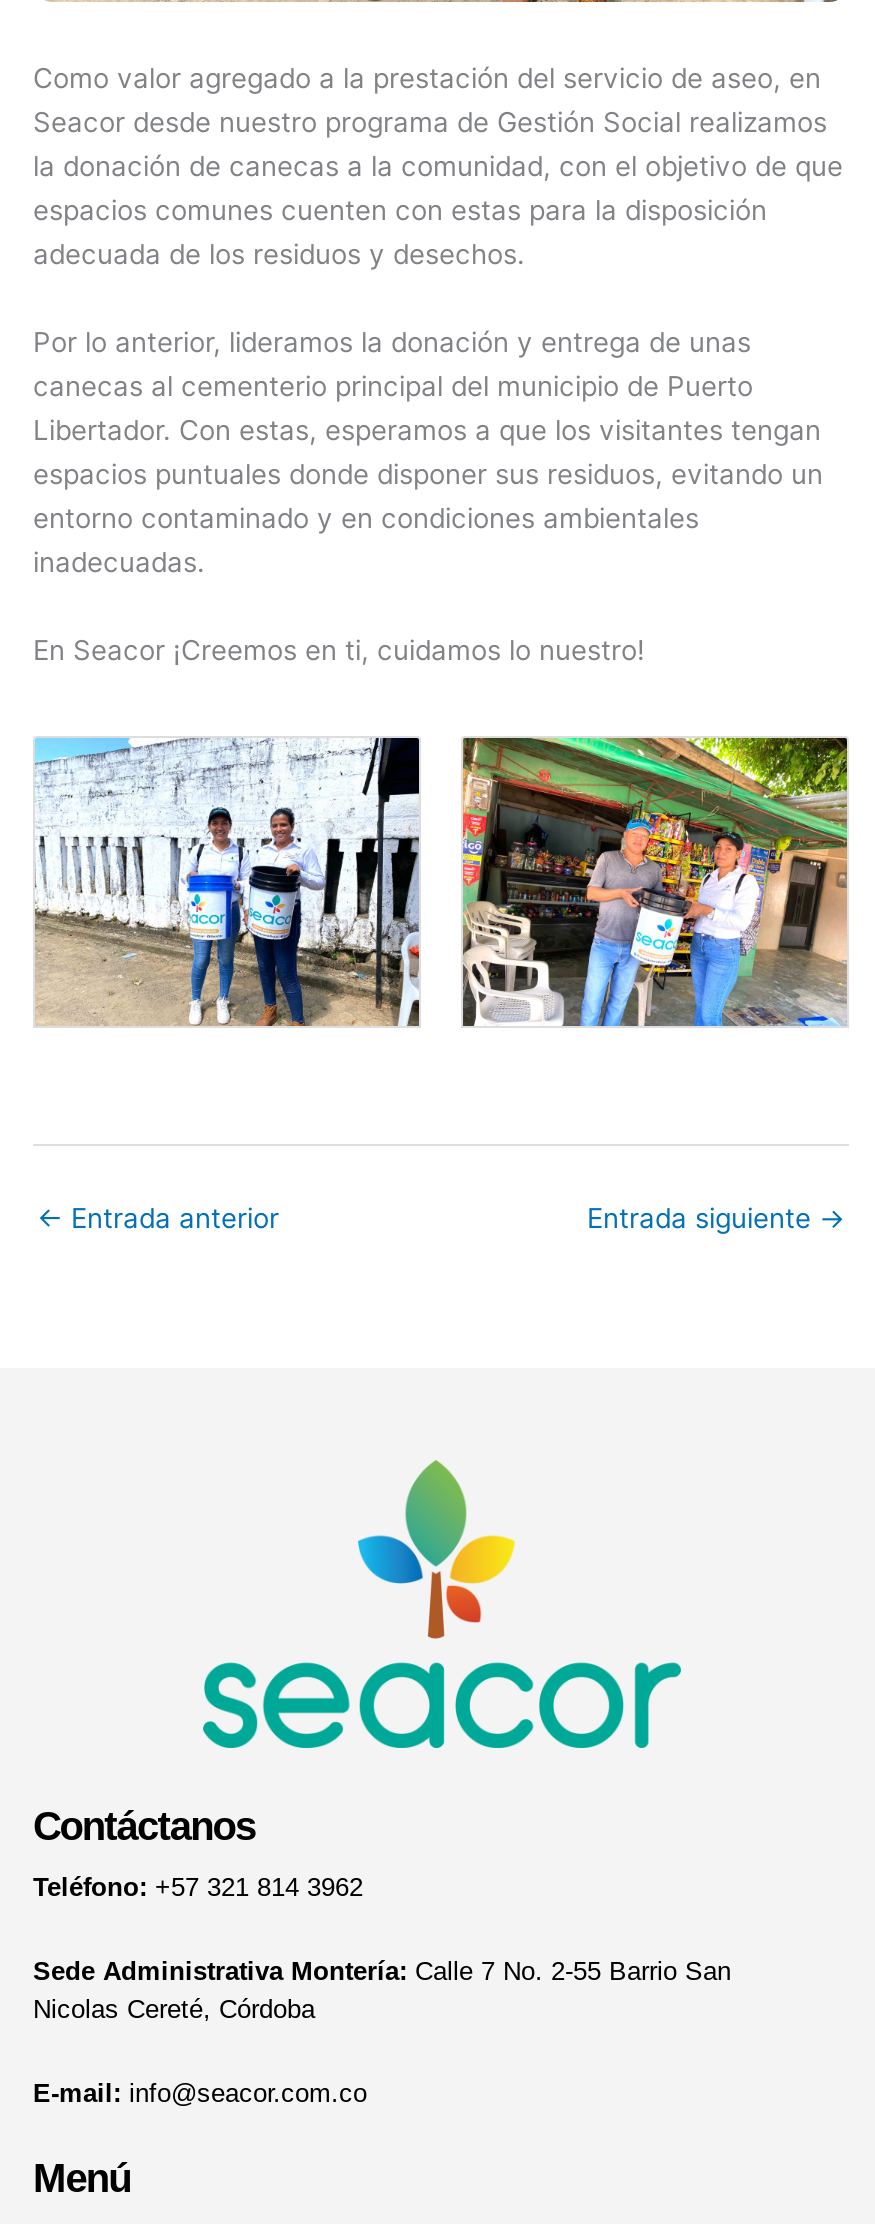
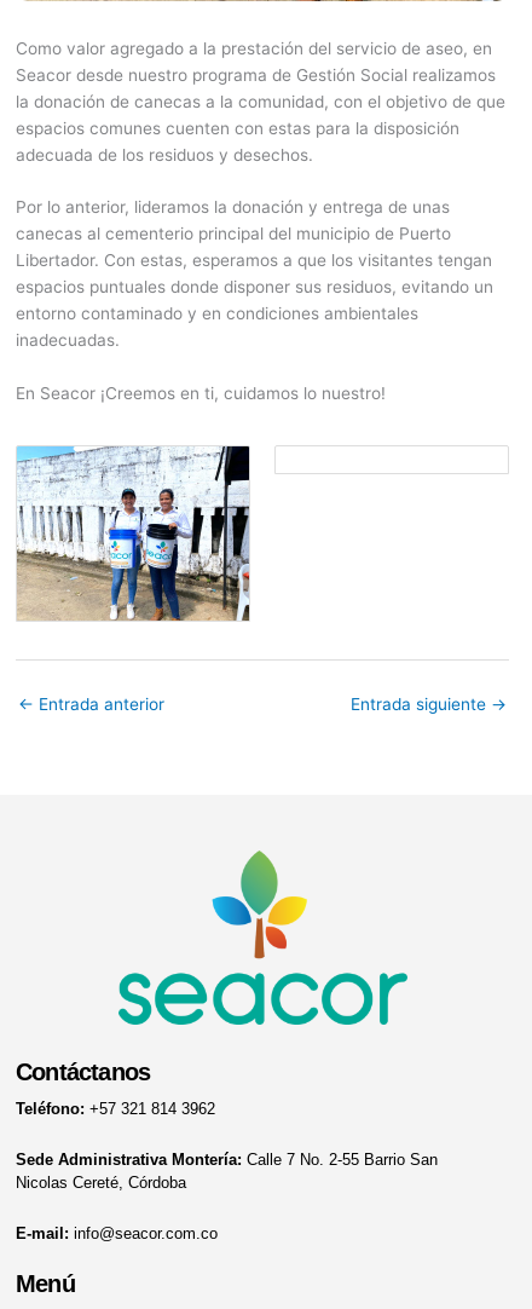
[461,736,849,1028] [image] -> none

